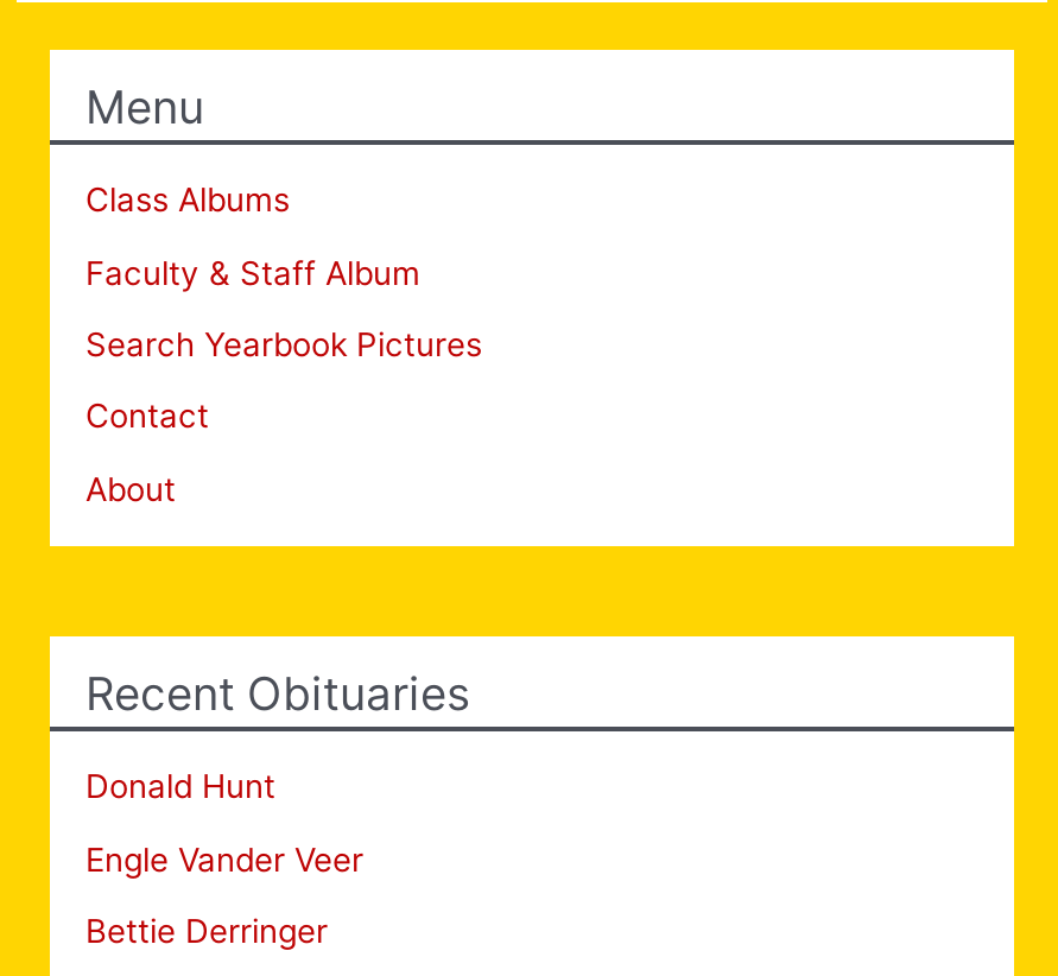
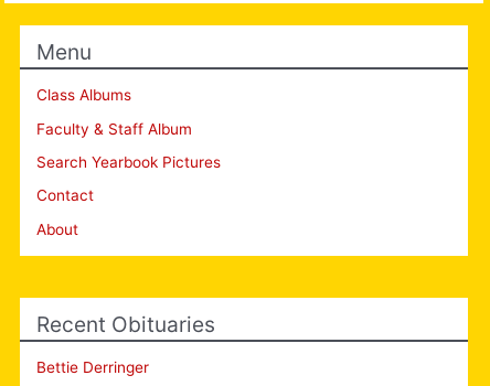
[85,767,363,877] Donald Hunt | Engle Vander Veer -> none

